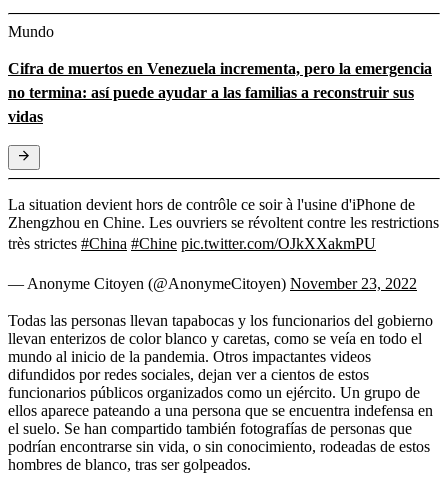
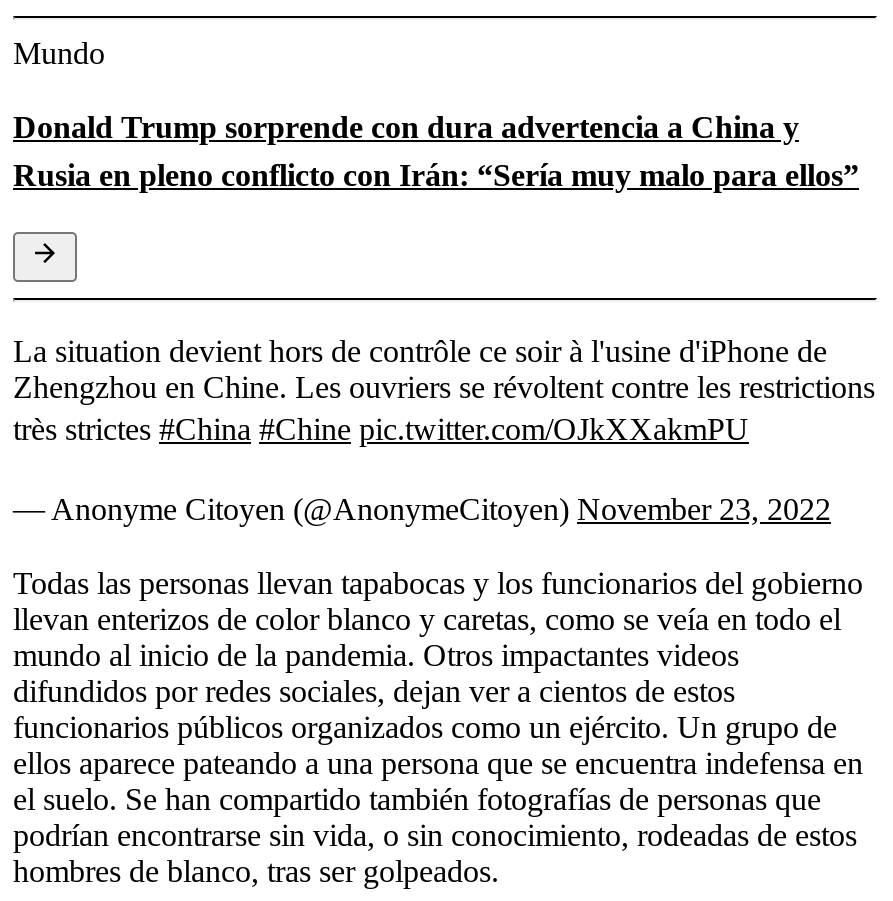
[8,60,432,125] Cifra de muertos en Venezuela incrementa, pero la emergencia | no termina: así puede ayudar a las familias a reconstruir sus | vidas -> [13,109,859,191] Donald Trump sorprende con dura advertencia a China y | Rusia en pleno conflicto con Irán: “Sería muy malo para ellos”

